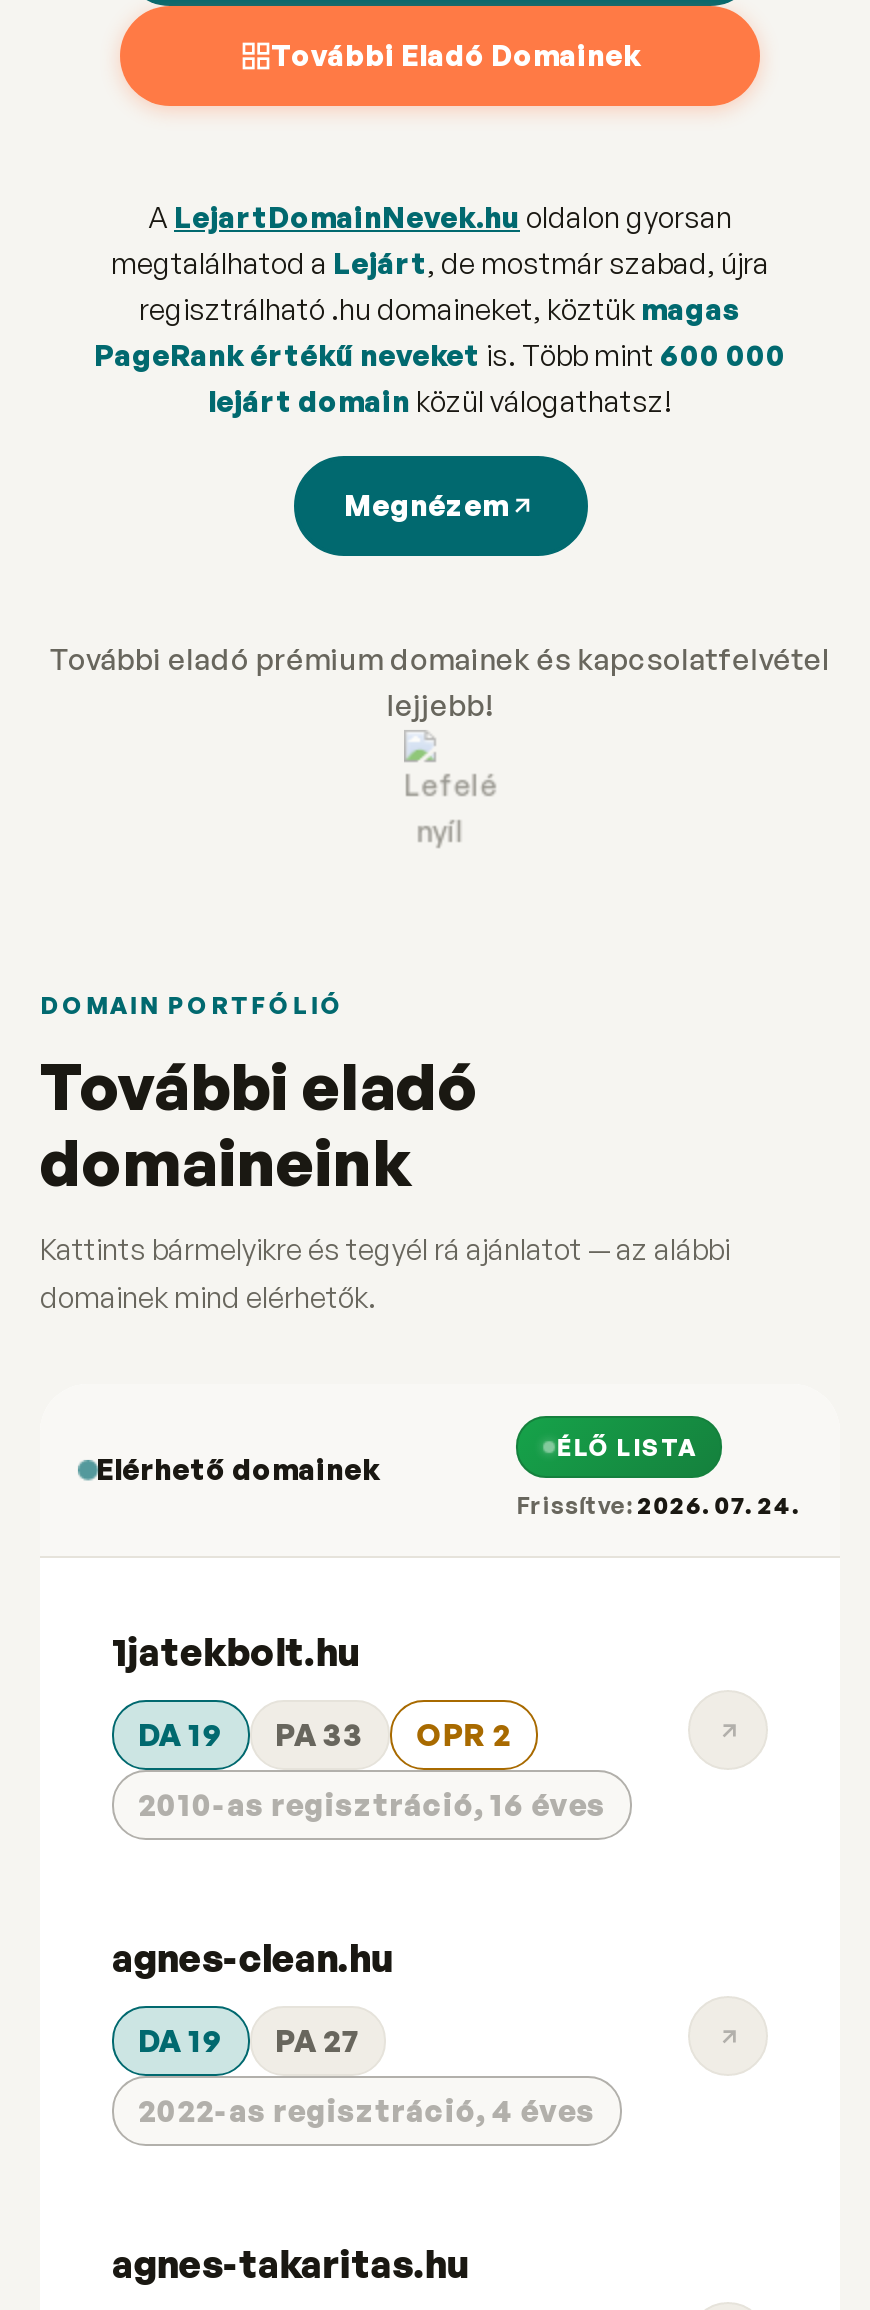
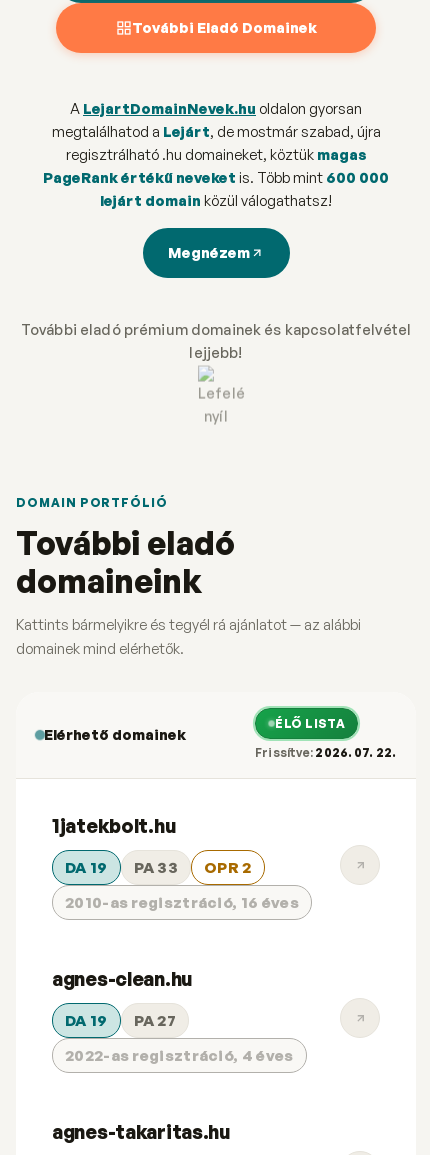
[516,1489,800,1519] Frissítve: 2026. 07. 24. -> [255,744,396,759] Frissítve: 2026. 07. 22.

